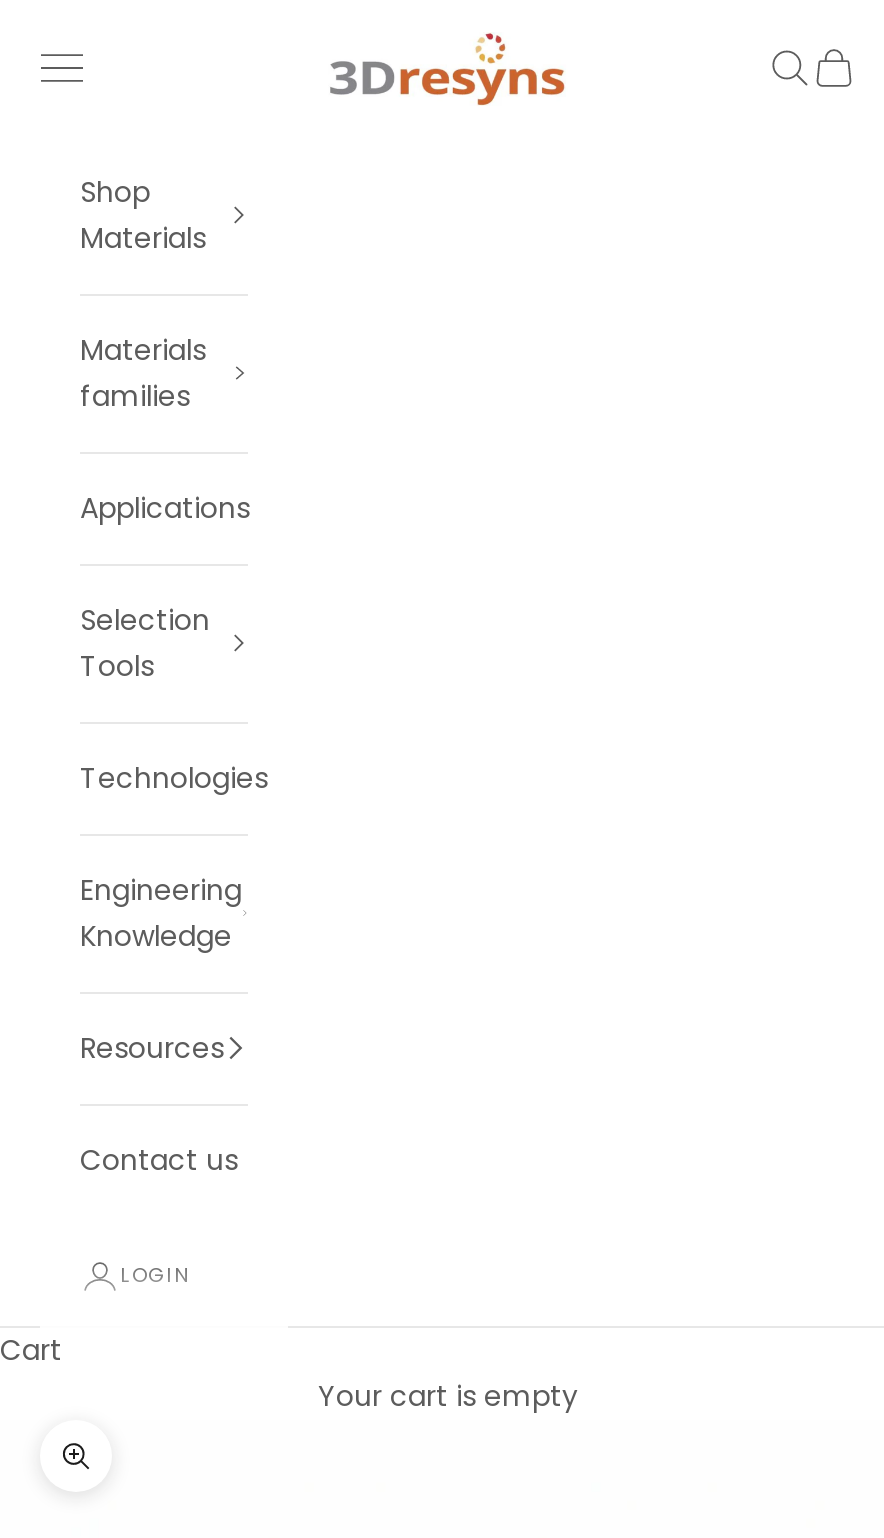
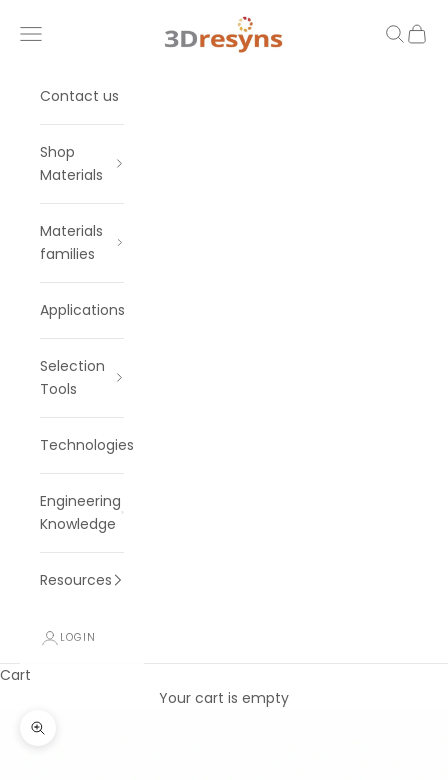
moved [80,171,268,1067] -> [40,142,134,590]: Shop | Materials | Materials | ... | Knowledge | Resources
moved [80,1139,238,1179] -> [40,86,119,106]: Contact us

